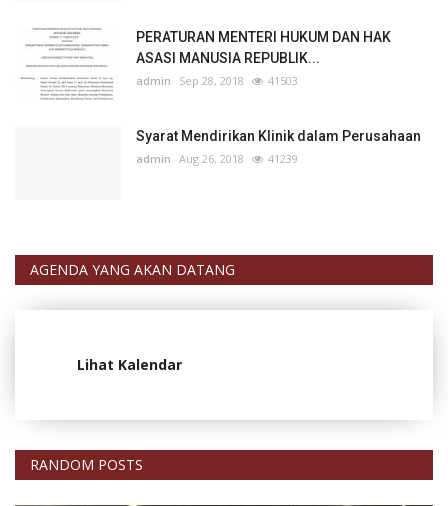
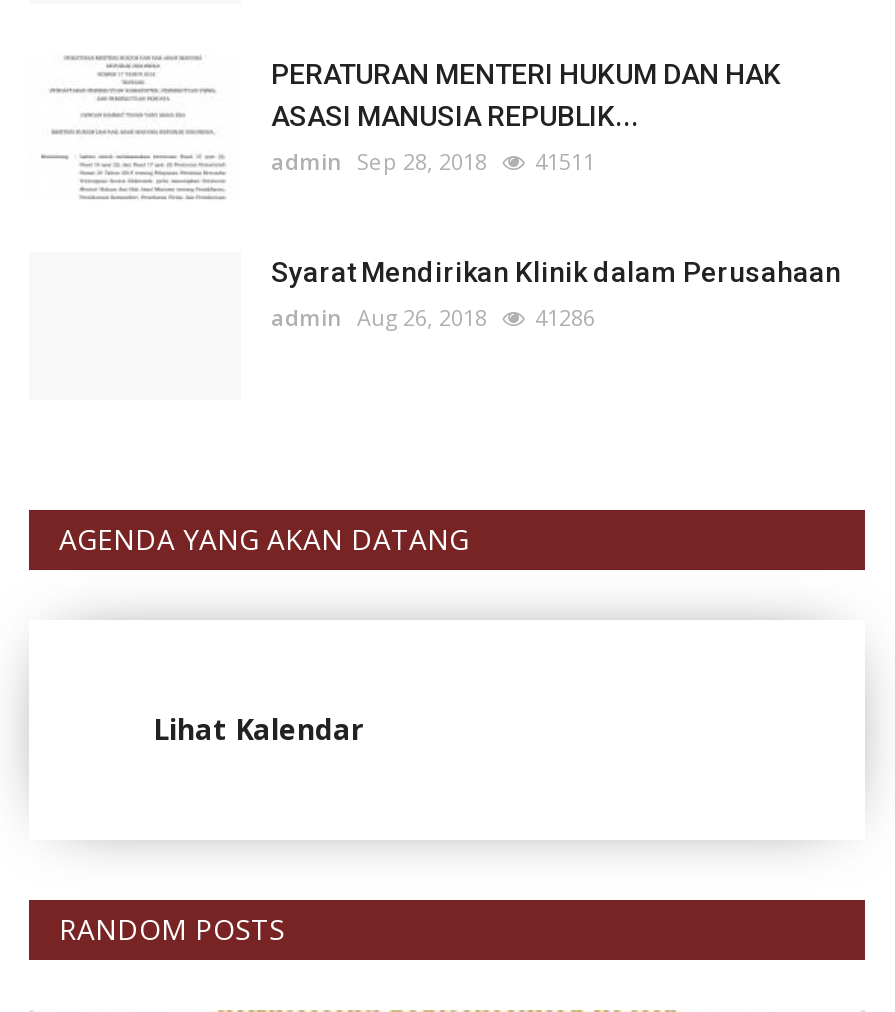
[136,73,298,88] admin Sep 28, 2018 41503 -> [271,146,595,176] admin Sep 28, 2018 41511
[136,151,298,166] admin Aug 26, 2018 41239 -> [271,302,595,332] admin Aug 26, 2018 41286

